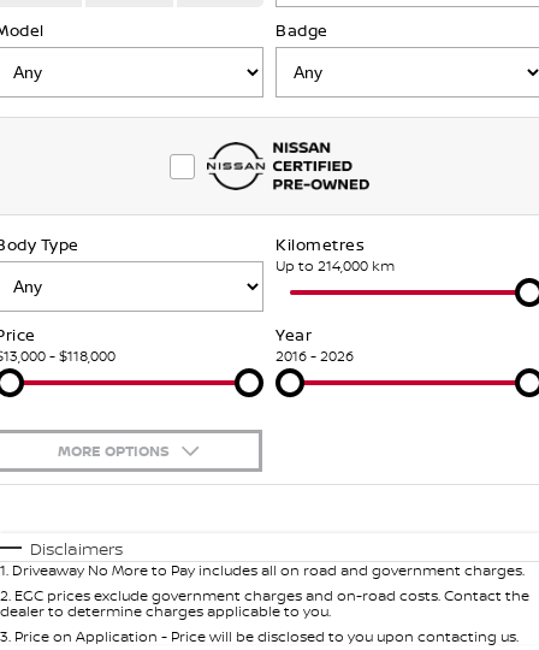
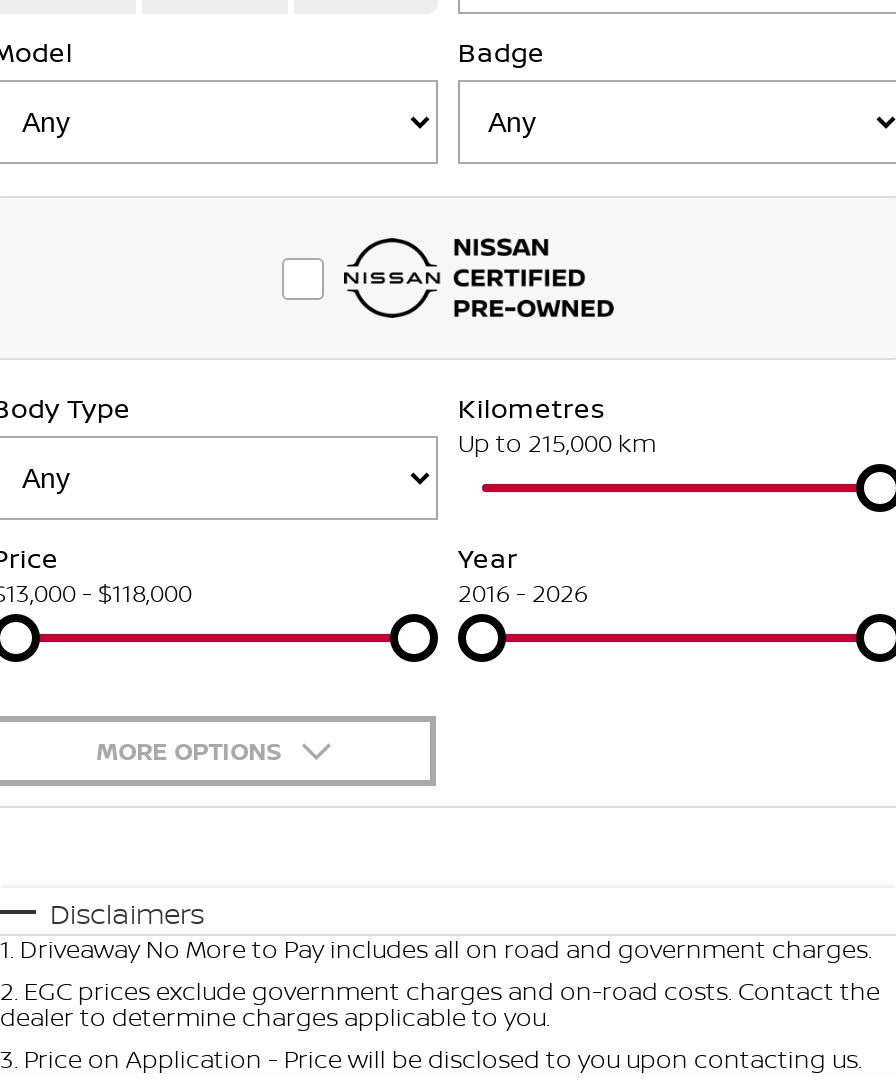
[276,255,395,276] Up to 214,000 km -> [458,426,656,460] Up to 215,000 km

